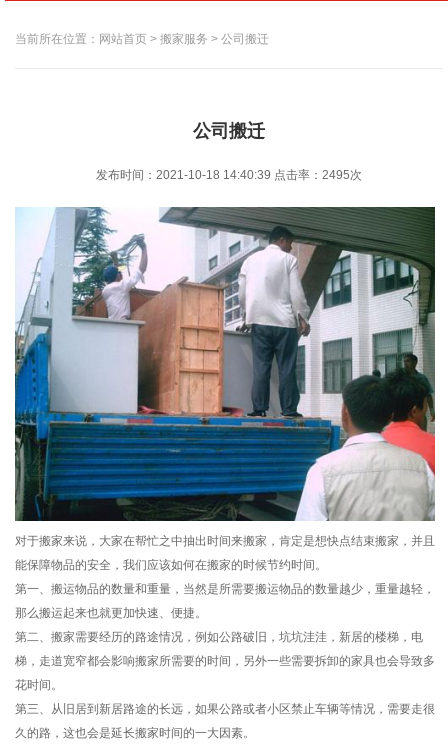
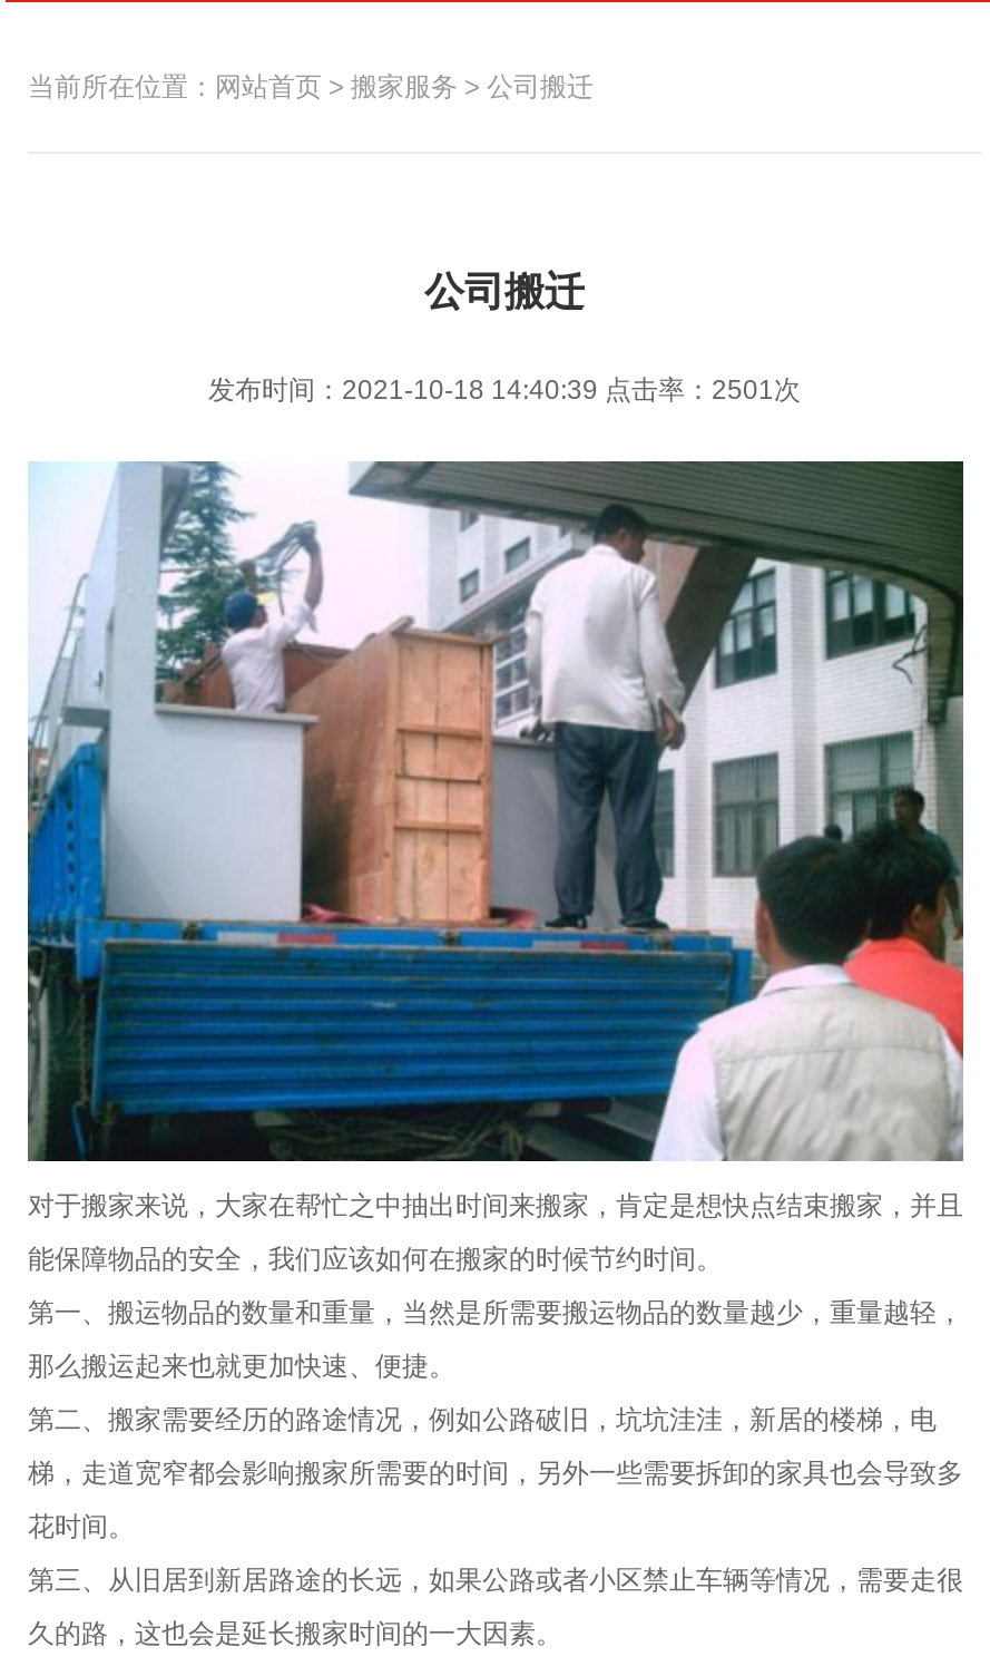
[96,168,362,182] 发布时间：2021-10-18 14:40:39点击率：2495次 -> [208,374,801,405] 发布时间：2021-10-18 14:40:39点击率：2501次

